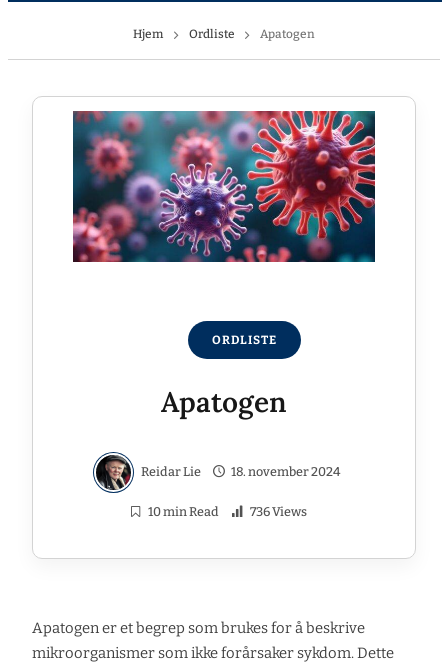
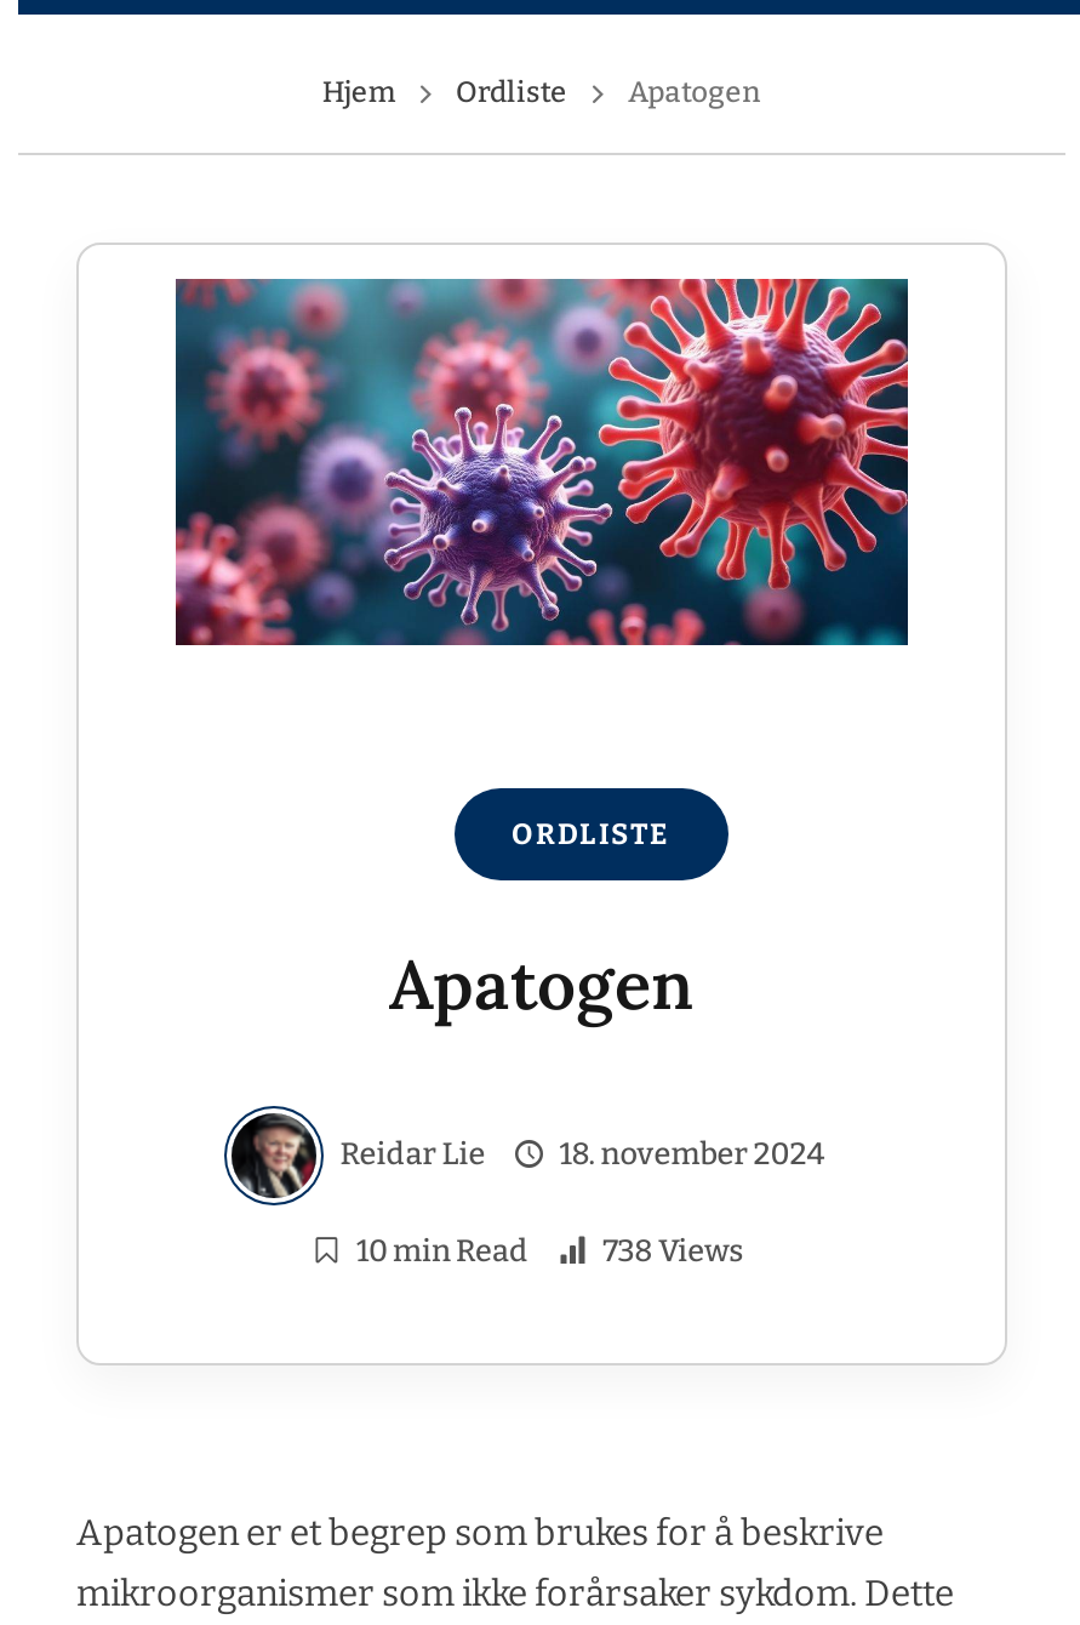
[250,504,307,519] 736 Views -> [603,1232,743,1268] 738 Views

